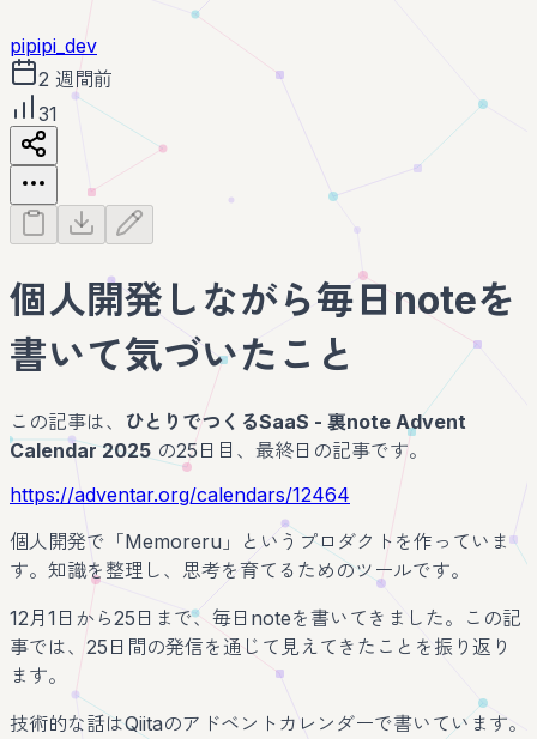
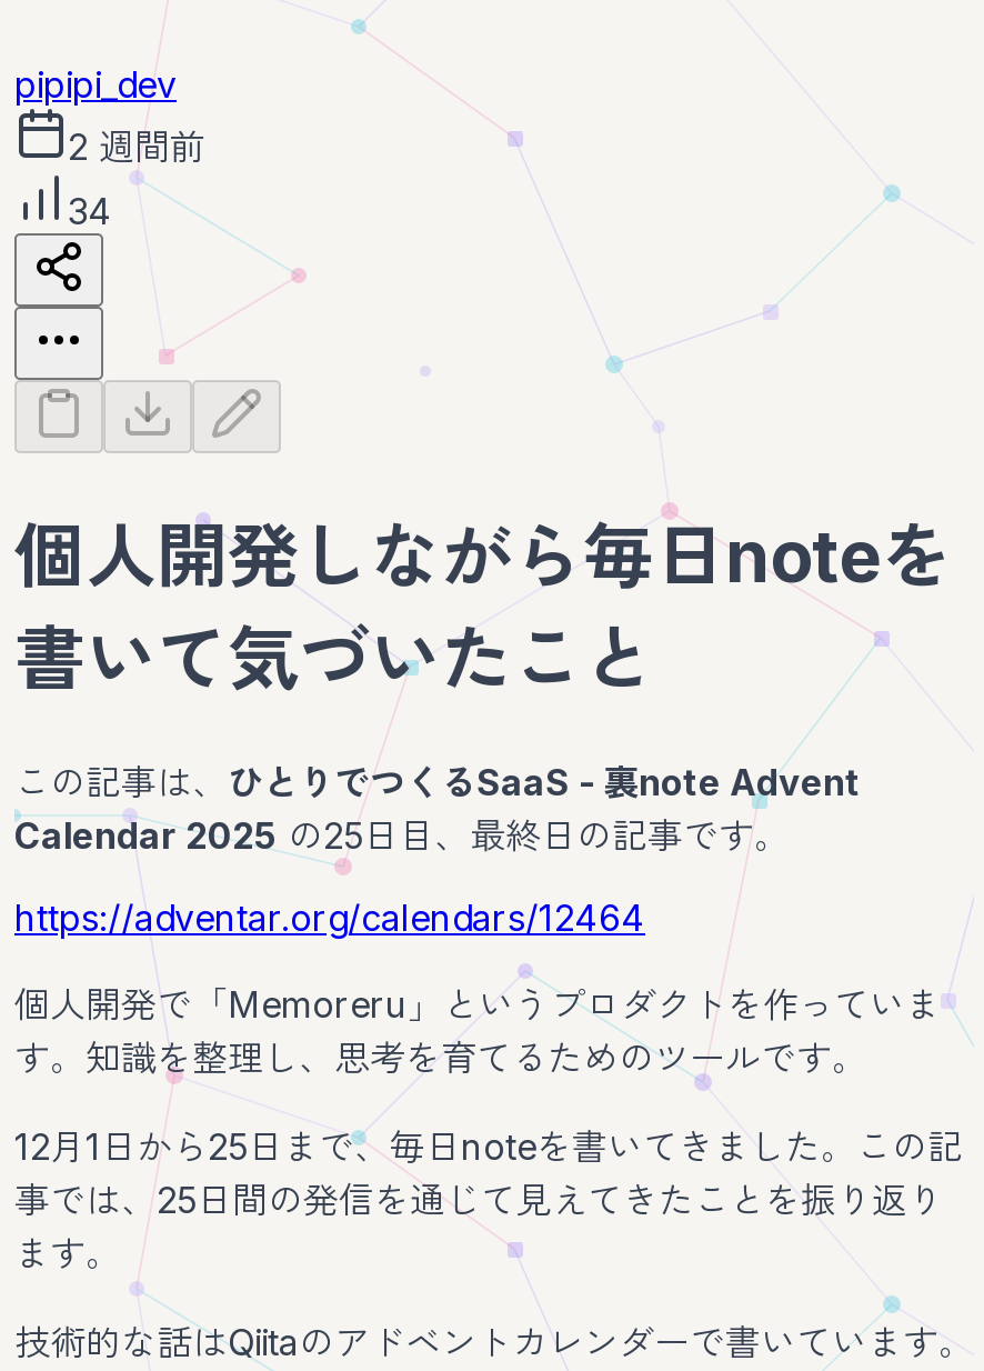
[38,102,58,126] 31 -> [68,189,112,233] 34

